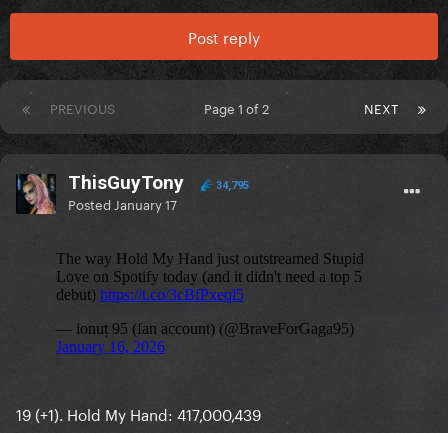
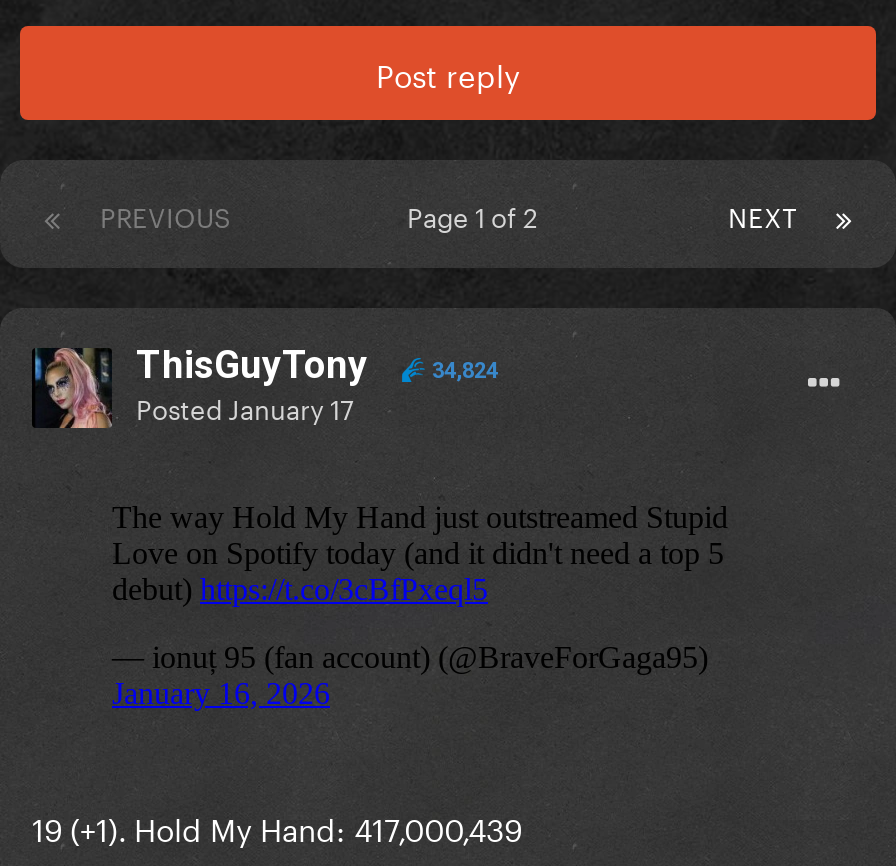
[213,179,249,192] 34,795 -> [426,359,498,385] 34,824

